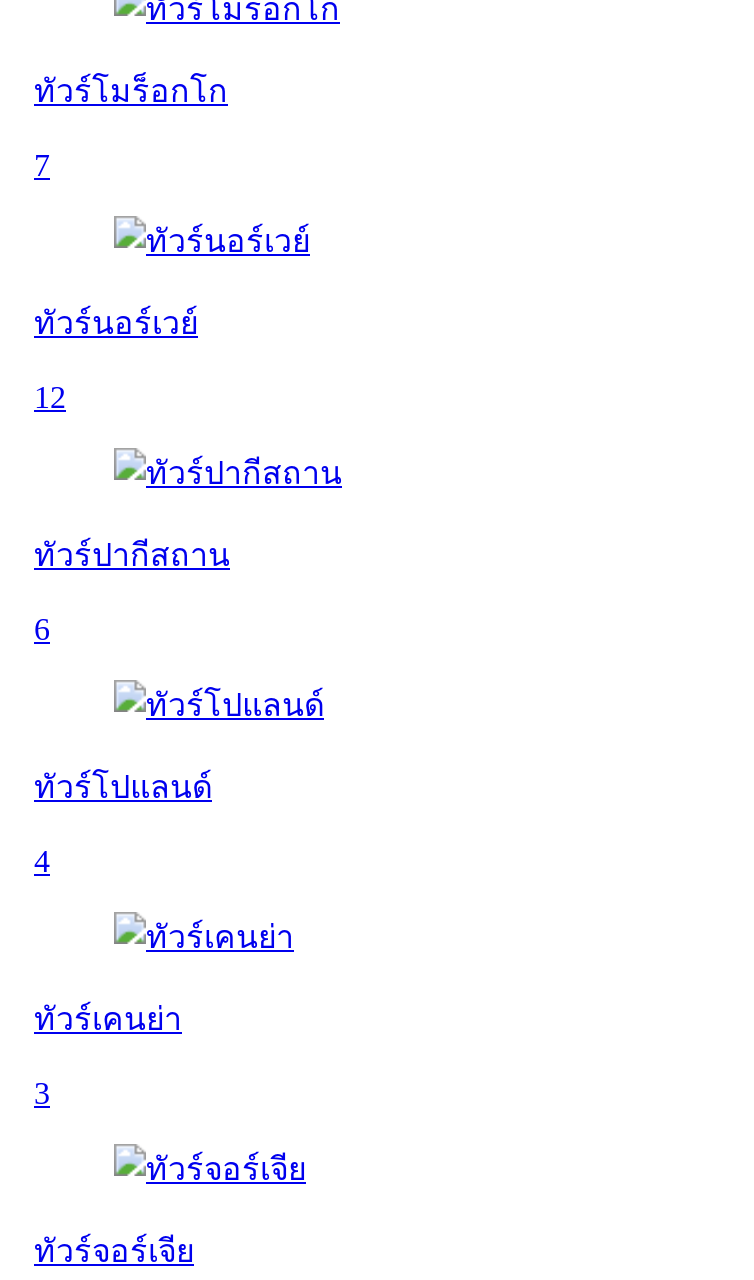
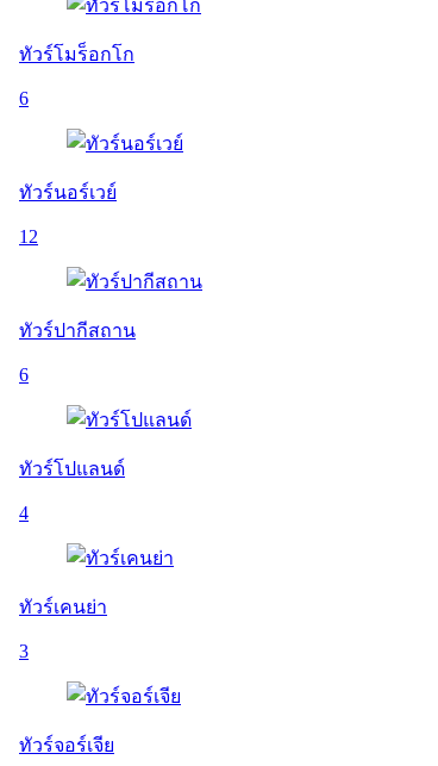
[34,148,50,182] 7 -> [19,88,29,108] 6

